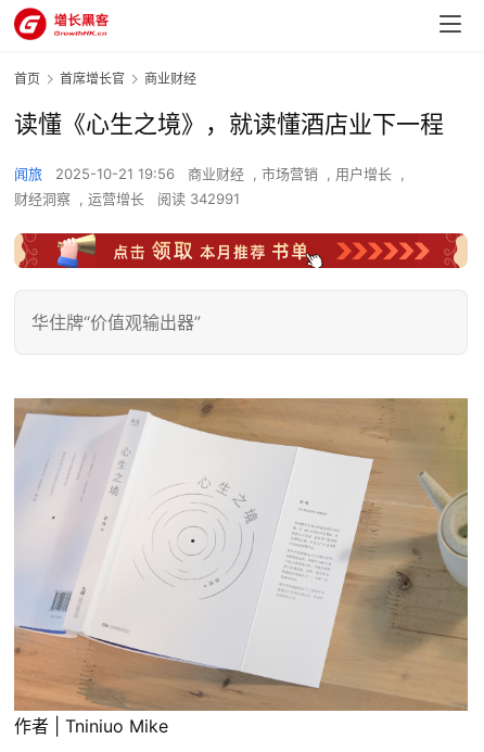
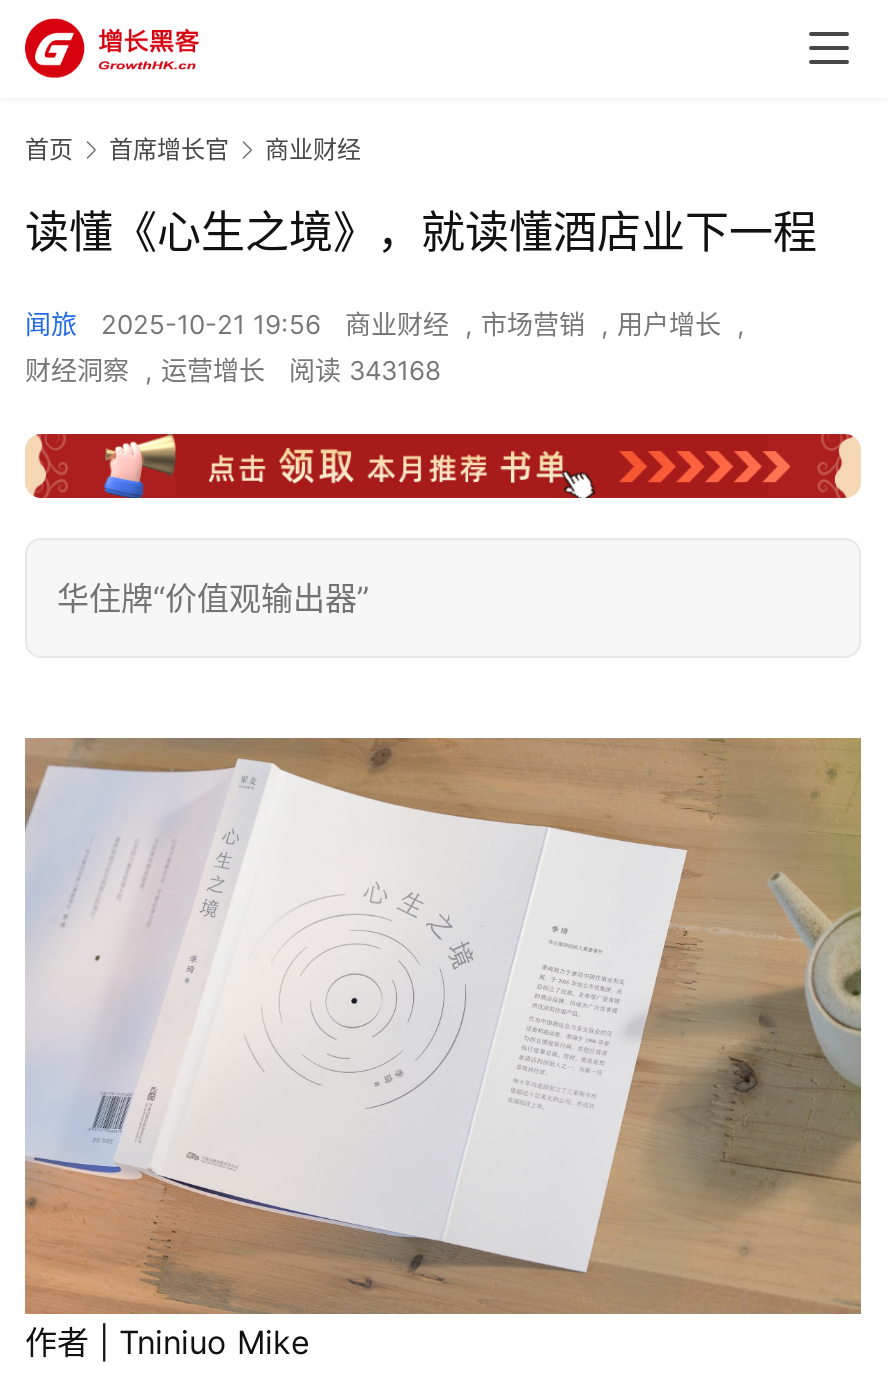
[14,190,240,207] 财经洞察 ,运营增长 阅读 342991 -> [25,354,441,386] 财经洞察 ,运营增长 阅读 343168

